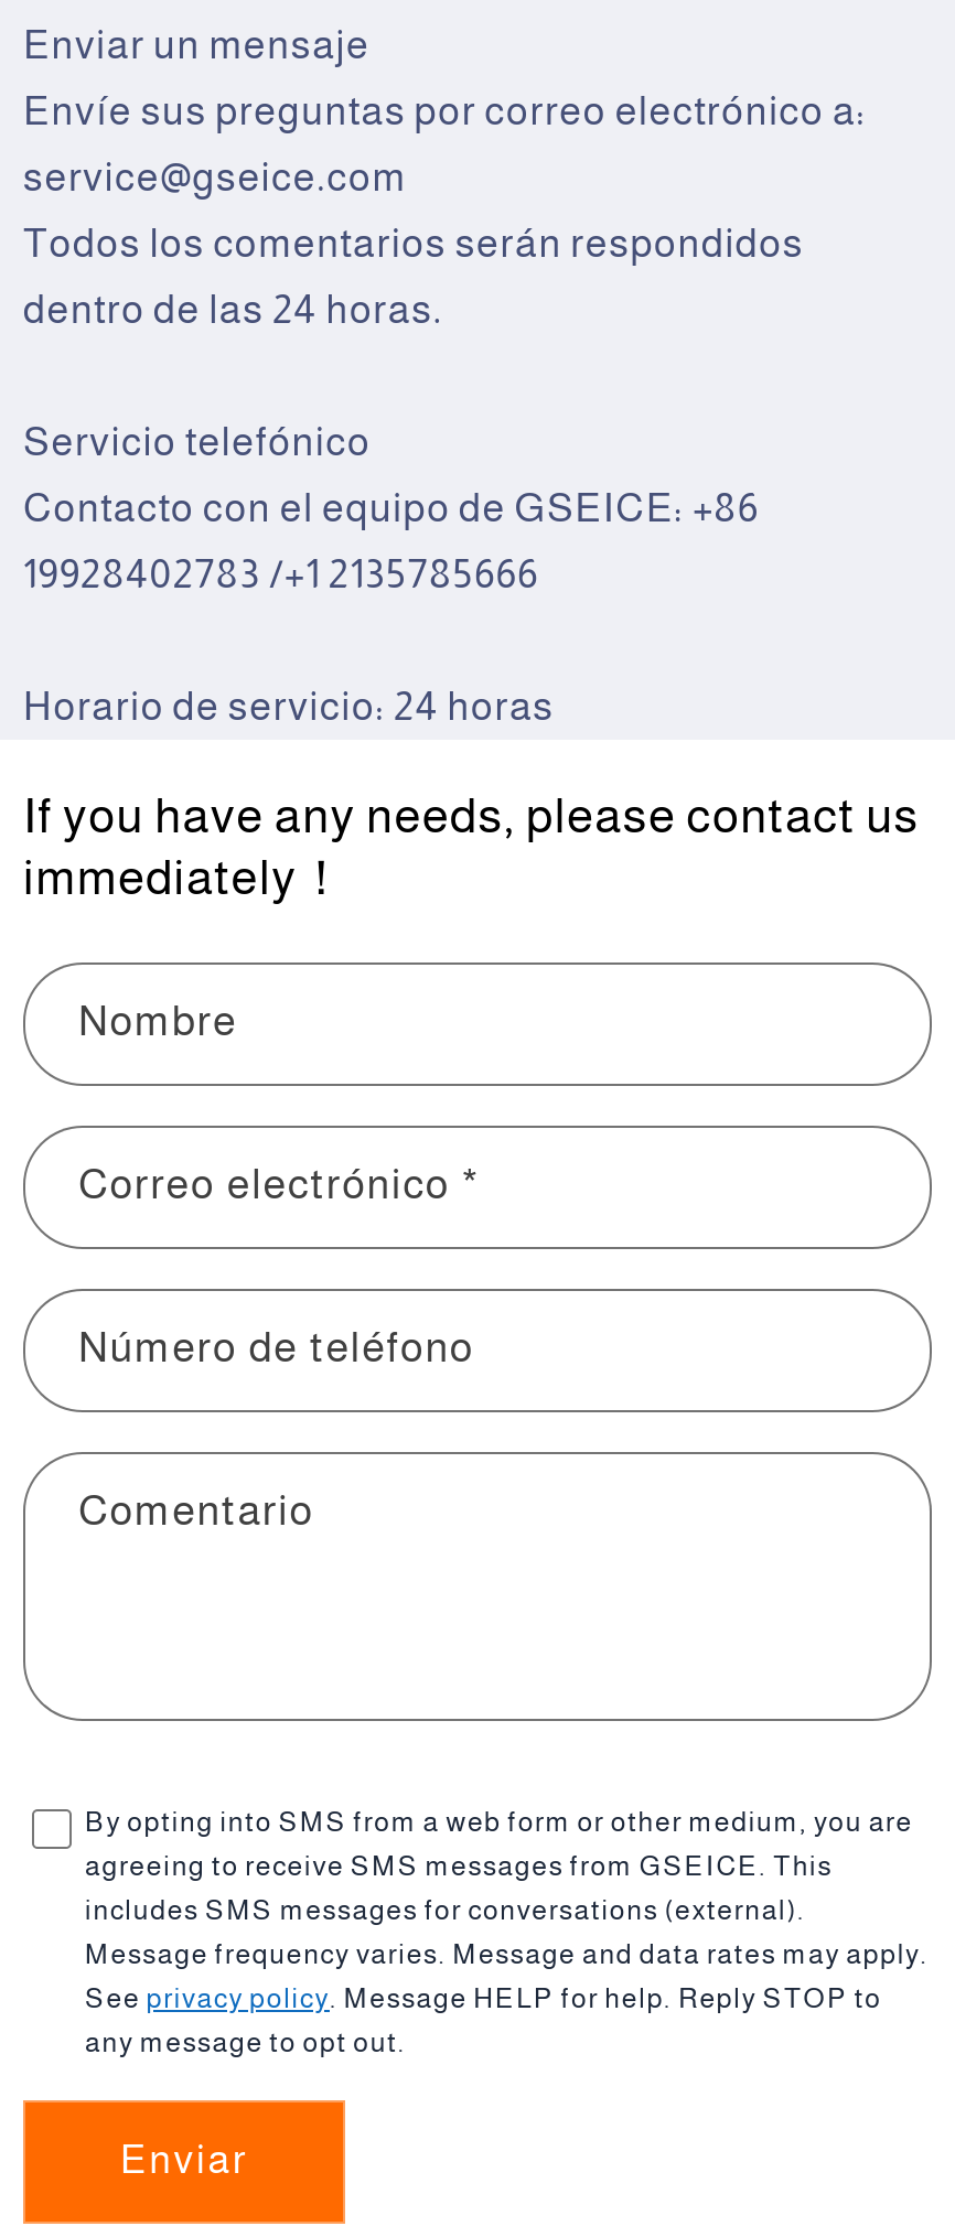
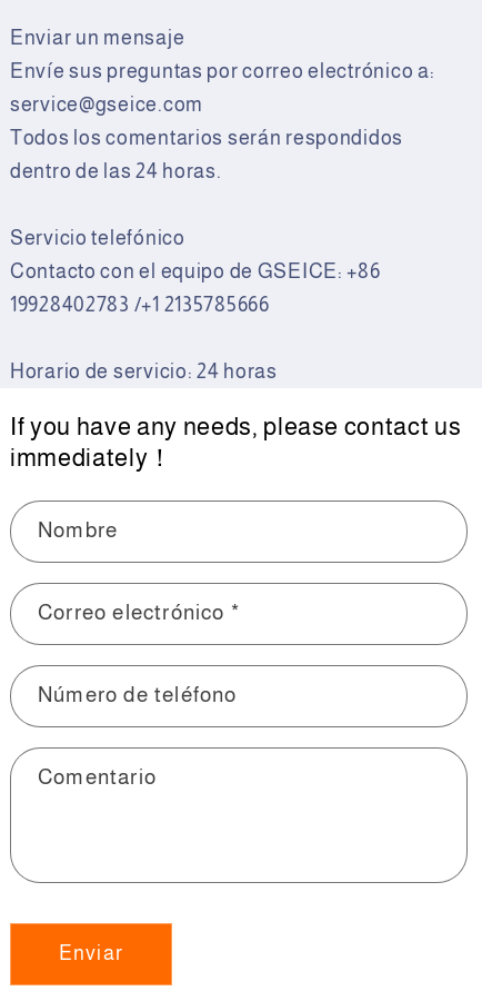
[85,1807,929,2058] By opting into SMS from a web form or other medium, you are | agreeing to receive SMS messages from GSEICE. This | includes SMS messages for conversations (external). | Message frequency varies. Message and data rates may apply. | See privacy policy. Message HELP for help. Reply STOP to | any message to opt out. -> none

